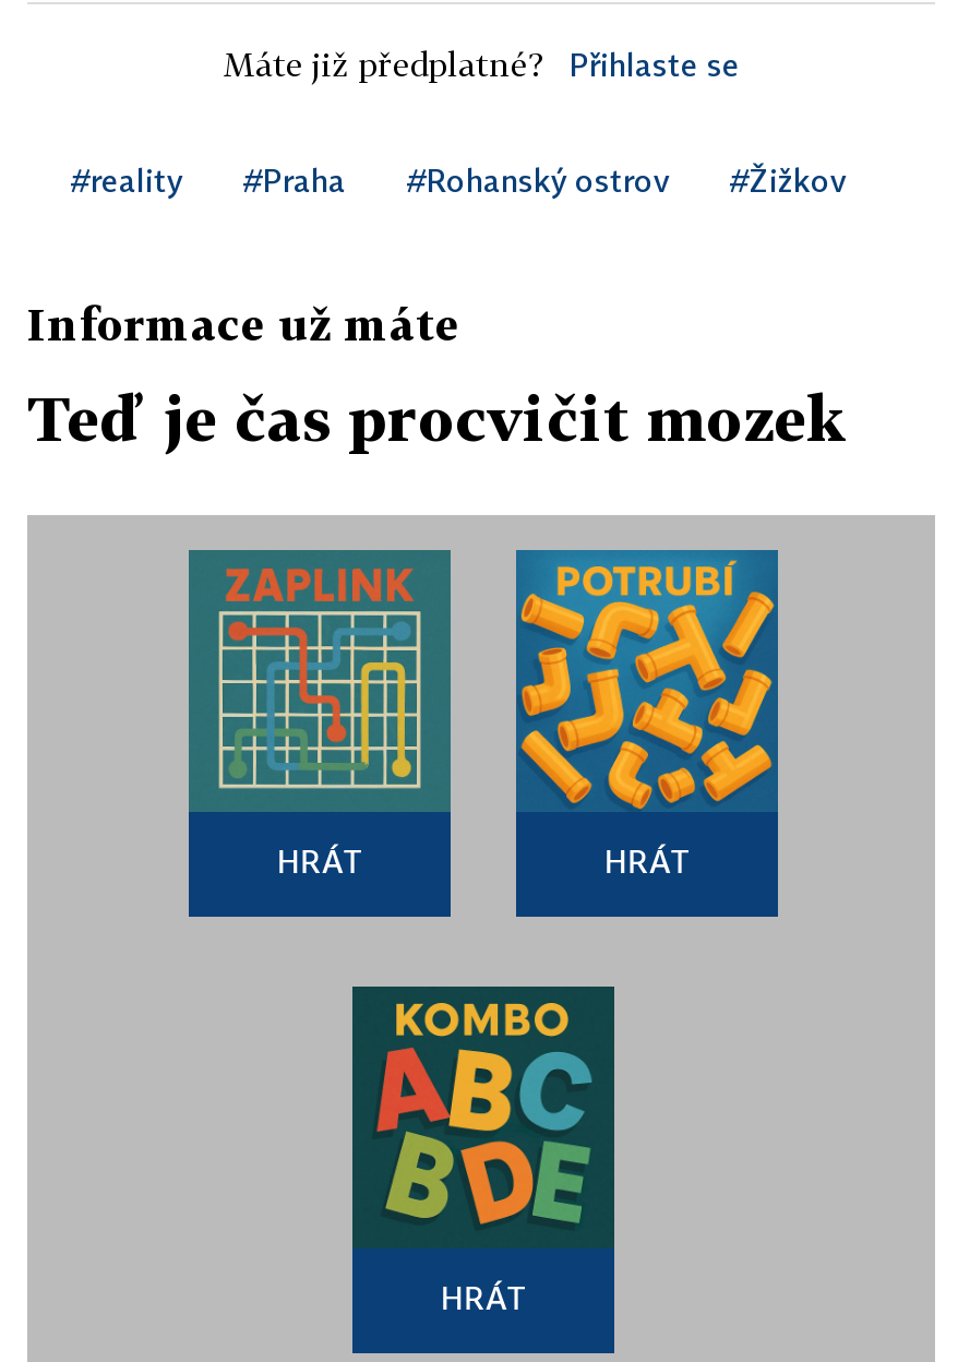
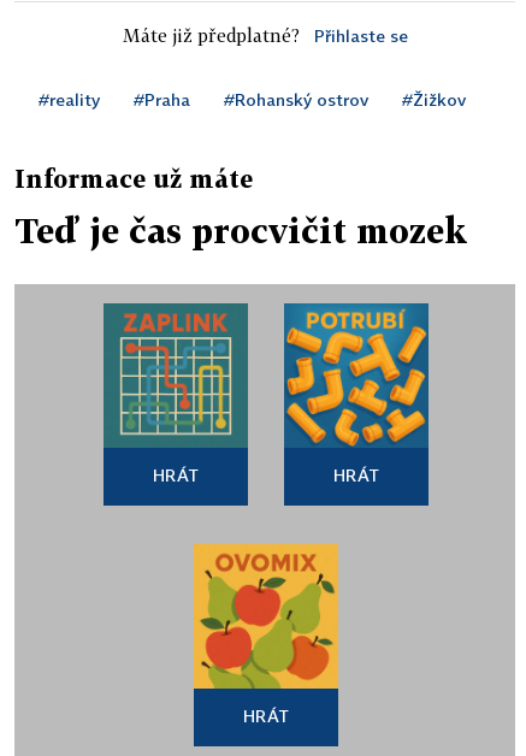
[350,984,616,1248] [image] -> [193,543,339,690] [image]

